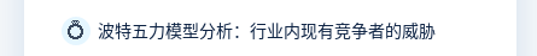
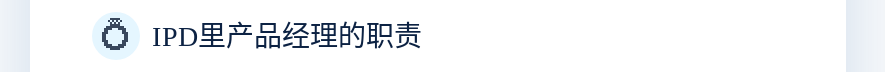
[98,23,436,41] 波特五力模型分析：行业内现有竞争者的威胁 -> [152,22,422,52] IPD里产品经理的职责

